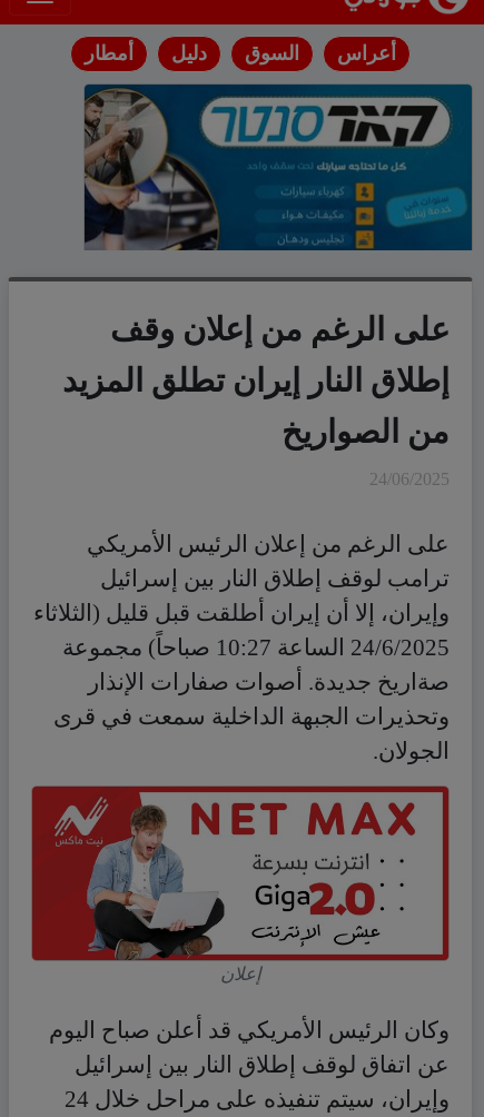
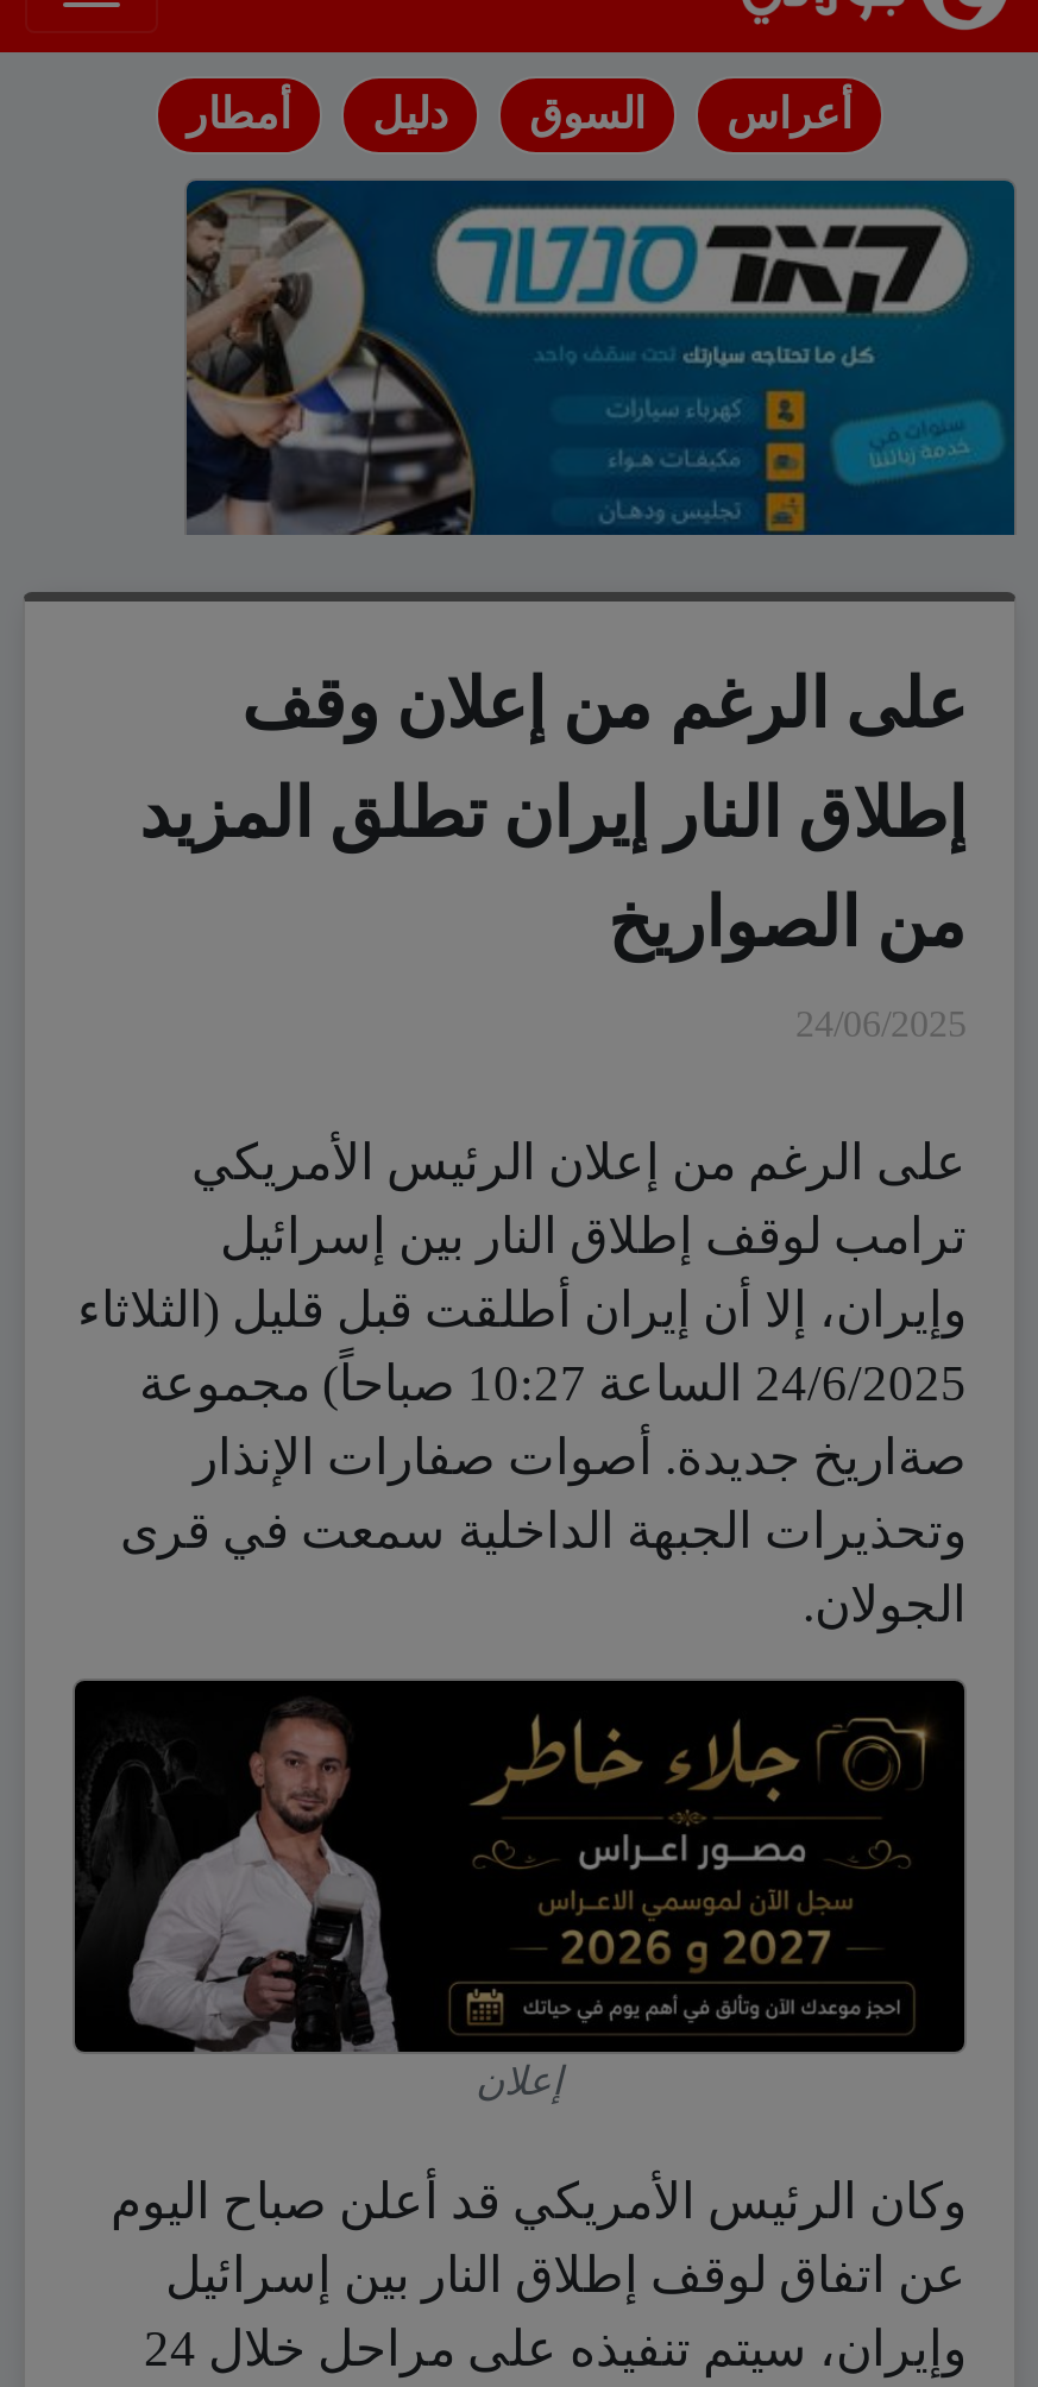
[31,785,450,961] [image] -> [73,1679,967,2054] [image]

